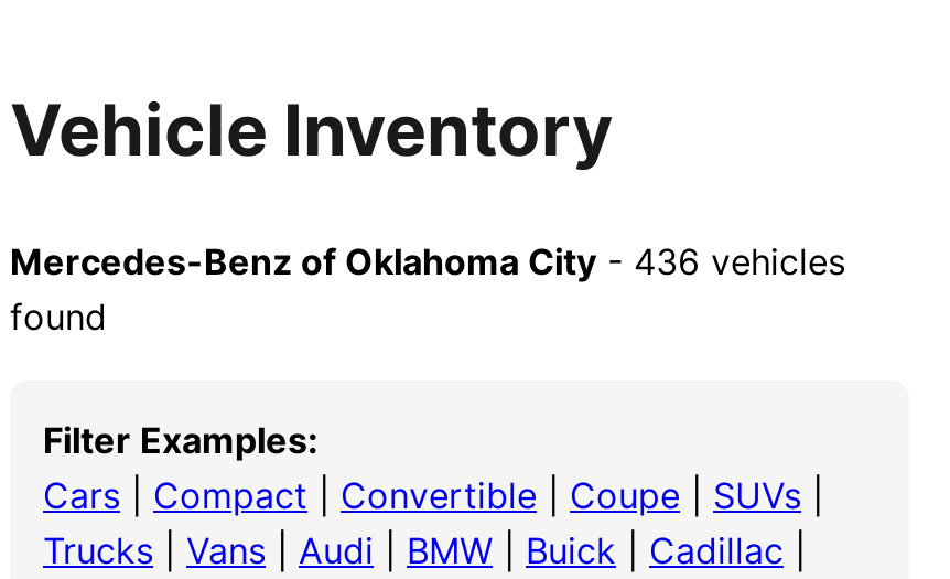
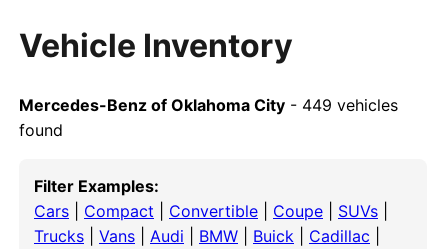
[10,239,845,283] Mercedes-Benz of Oklahoma City - 436 vehicles -> [19,95,398,115] Mercedes-Benz of Oklahoma City - 449 vehicles

